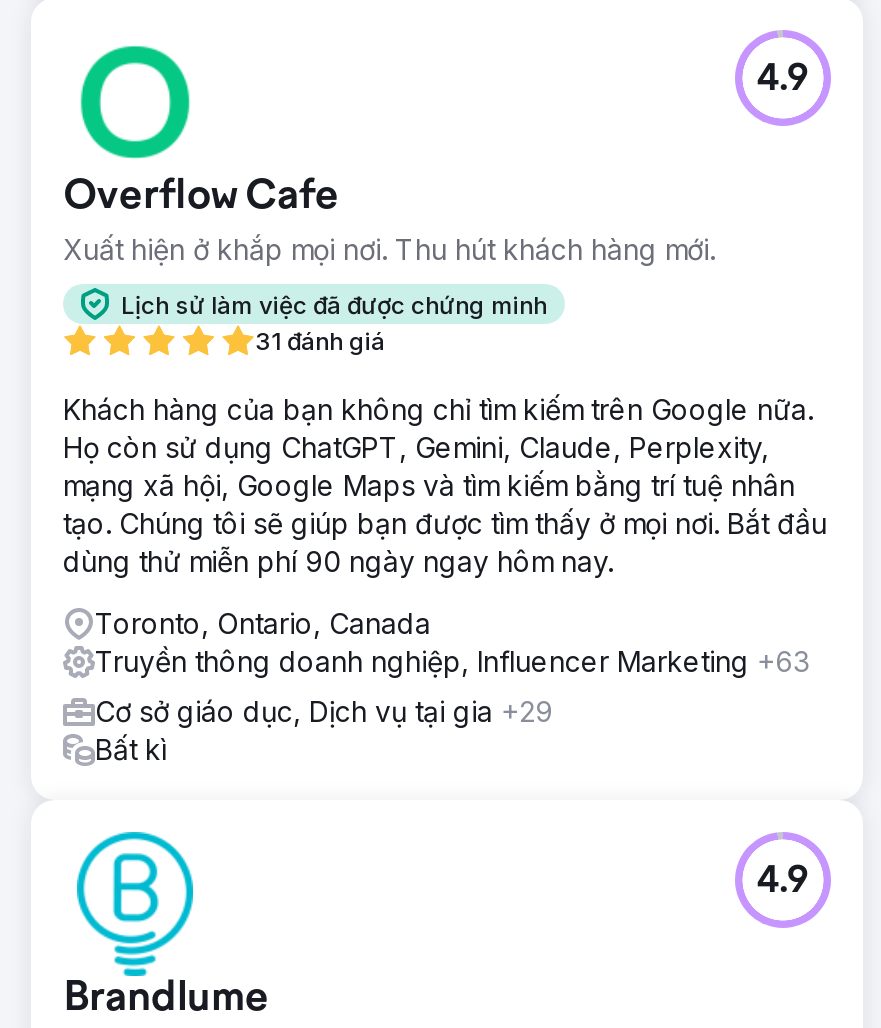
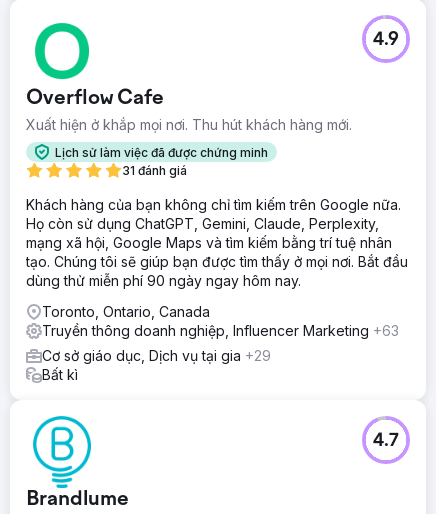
[757,864,809,902] 4.9 -> [373,432,399,451] 4.7

